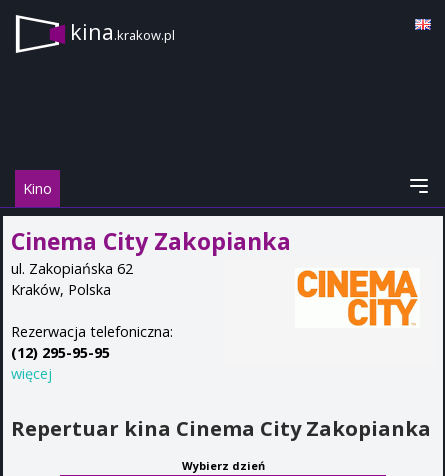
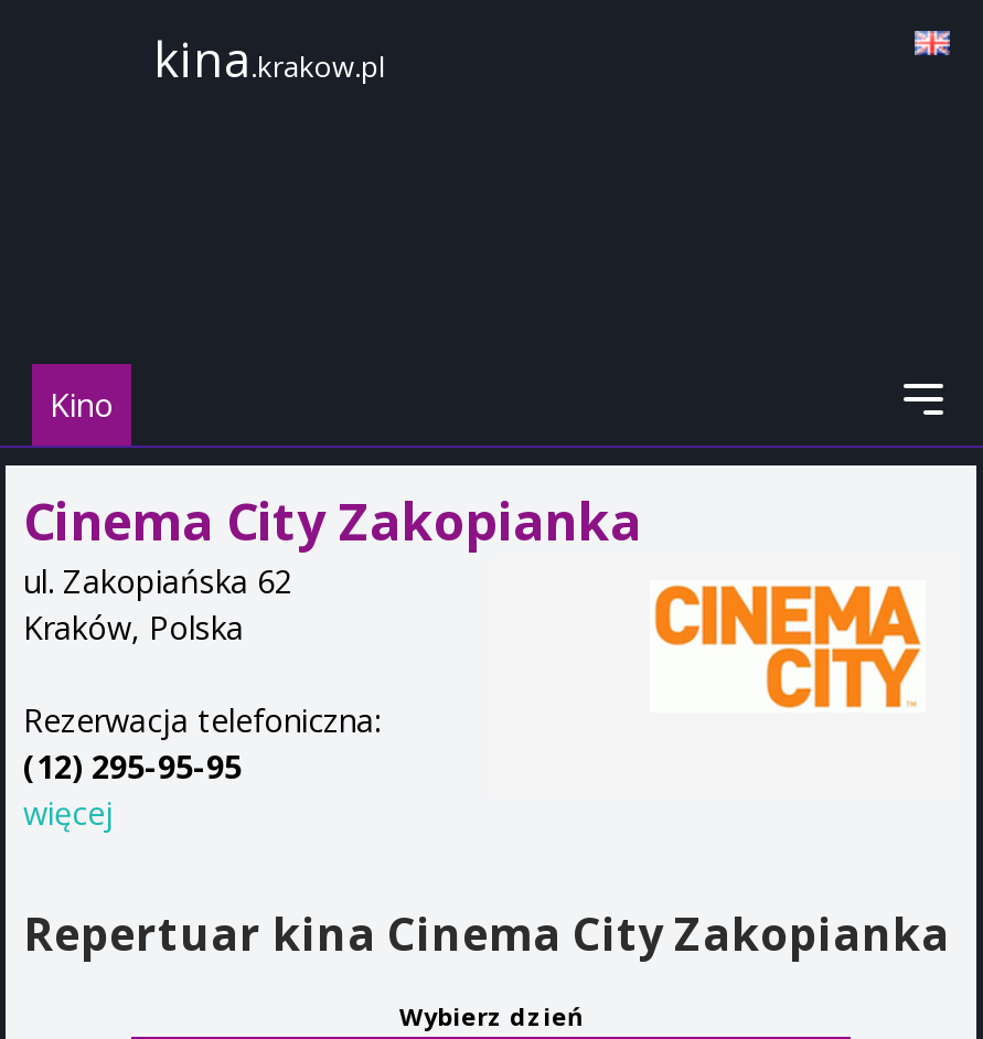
[15,14,66,54] [image] -> none

